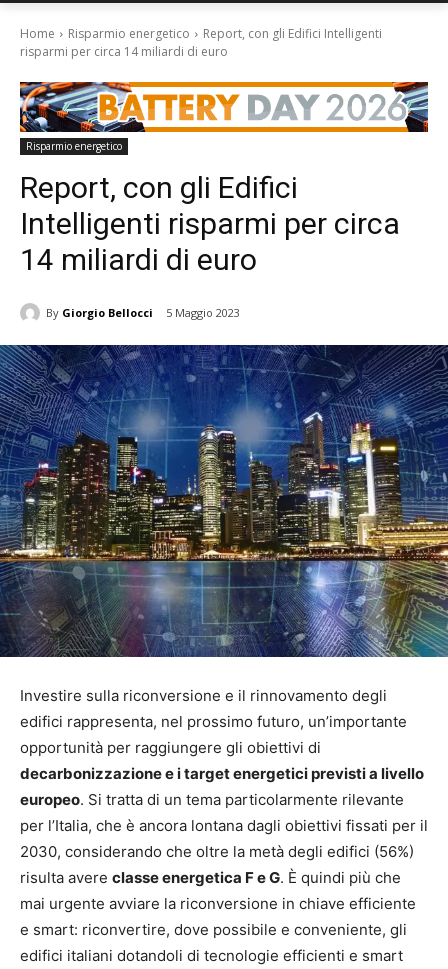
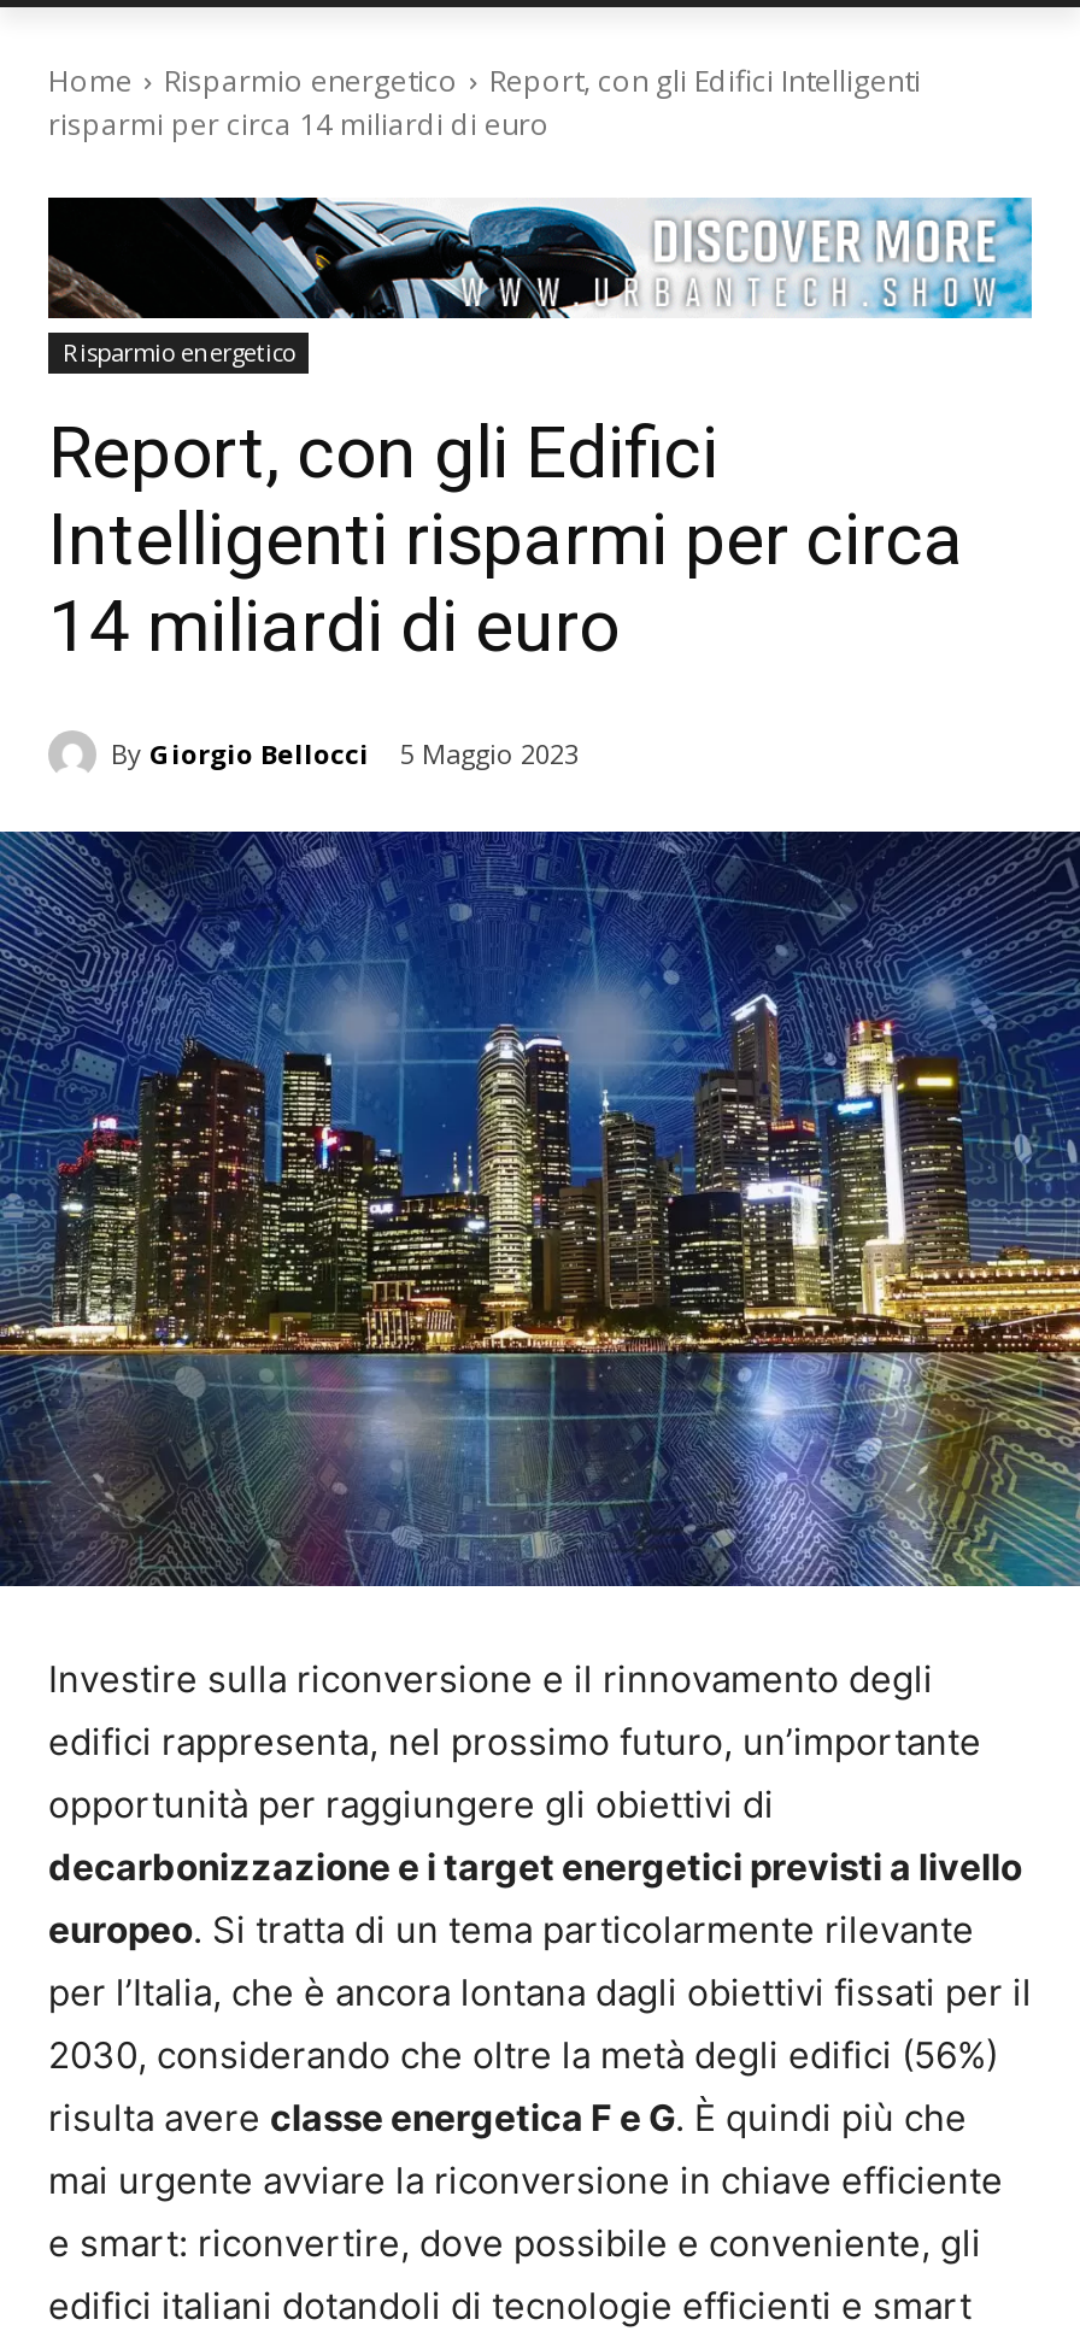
[19,81,429,133] [image] -> [46,195,1034,321] [image]

